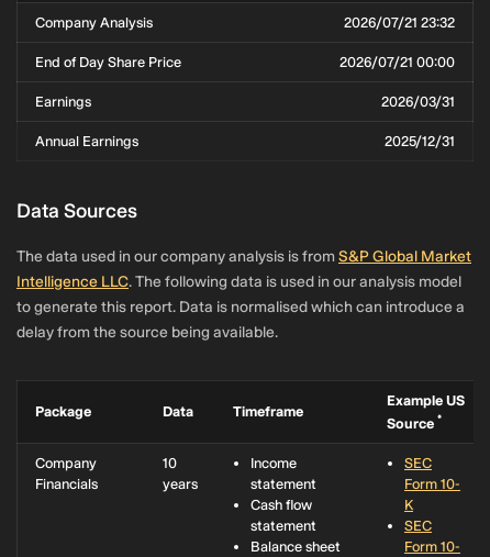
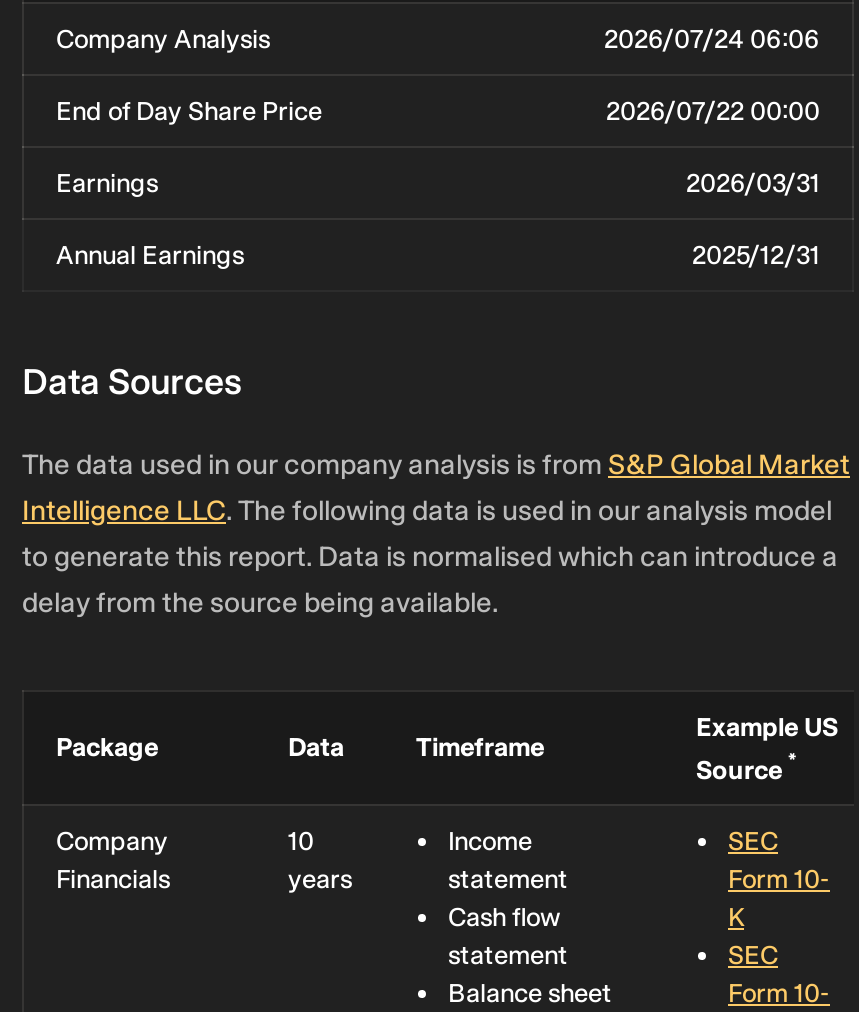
[344,14,455,30] 2026/07/21 23:32 -> [604,23,820,53] 2026/07/24 06:06
[339,54,455,70] 2026/07/21 00:00 -> [606,95,820,125] 2026/07/22 00:00

